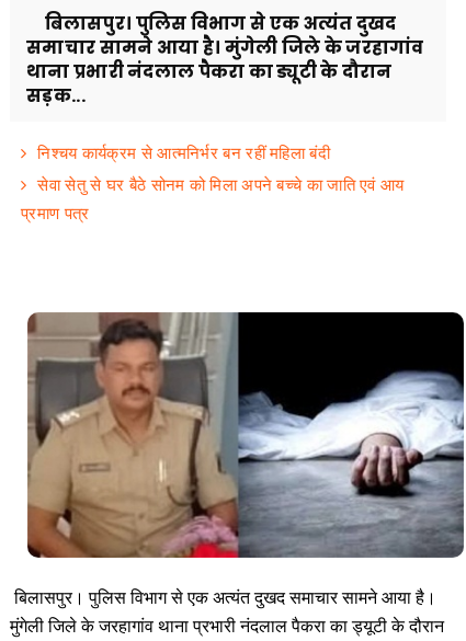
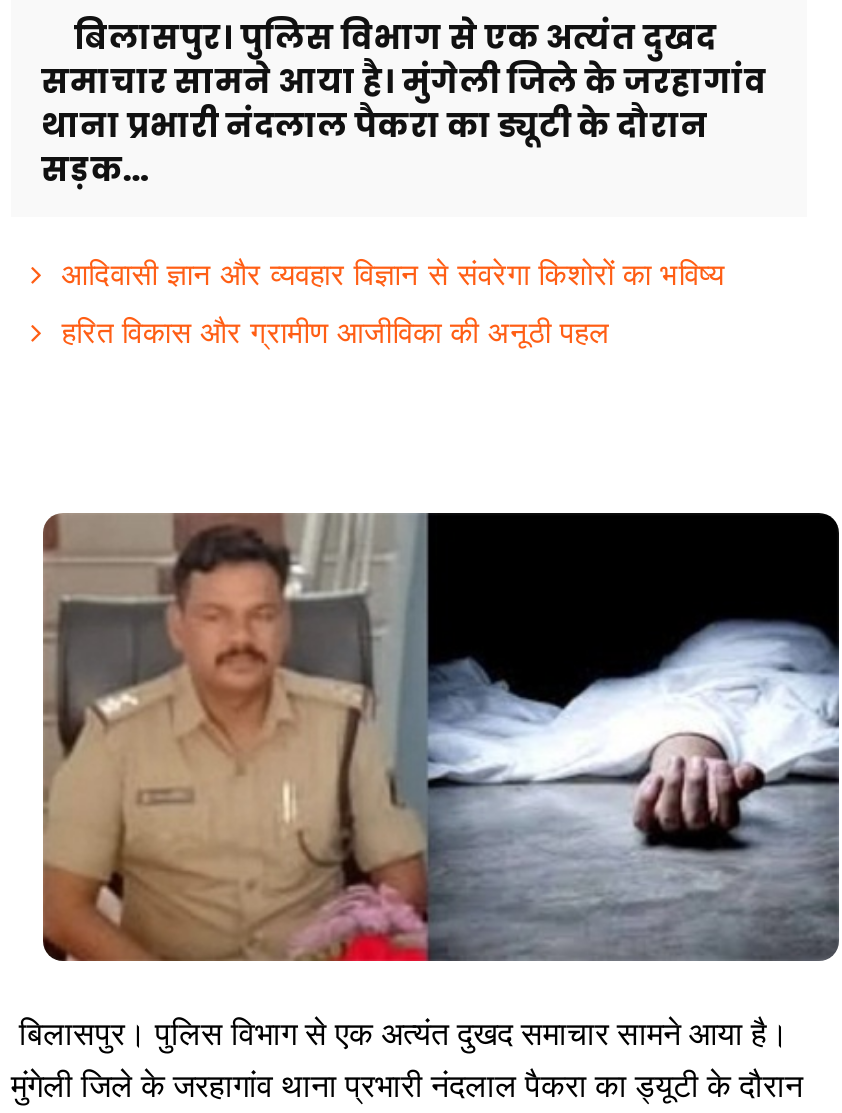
[21,141,404,223] निश्चय कार्यक्रम से आत्मनिर्भर बन रहीं महिला बंदी | सेवा सेतु से घर बैठे सोनम को मिला अपने बच्चे का जाति एवं आय | प्रमाण पत्र -> [62,253,724,351] आदिवासी ज्ञान और व्यवहार विज्ञान से संवरेगा किशोरों का भविष्य | हरित विकास और ग्रामीण आजीविका की अनूठी पहल

